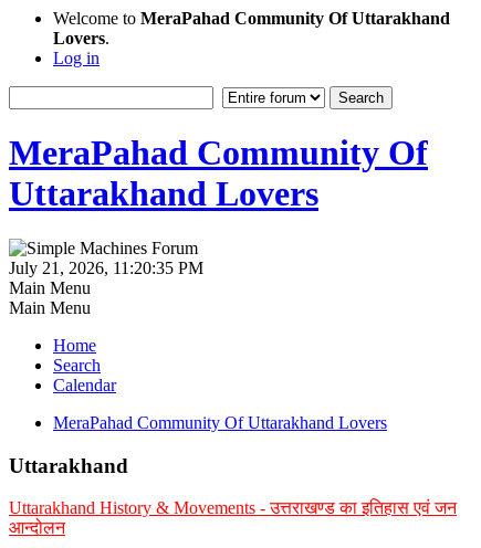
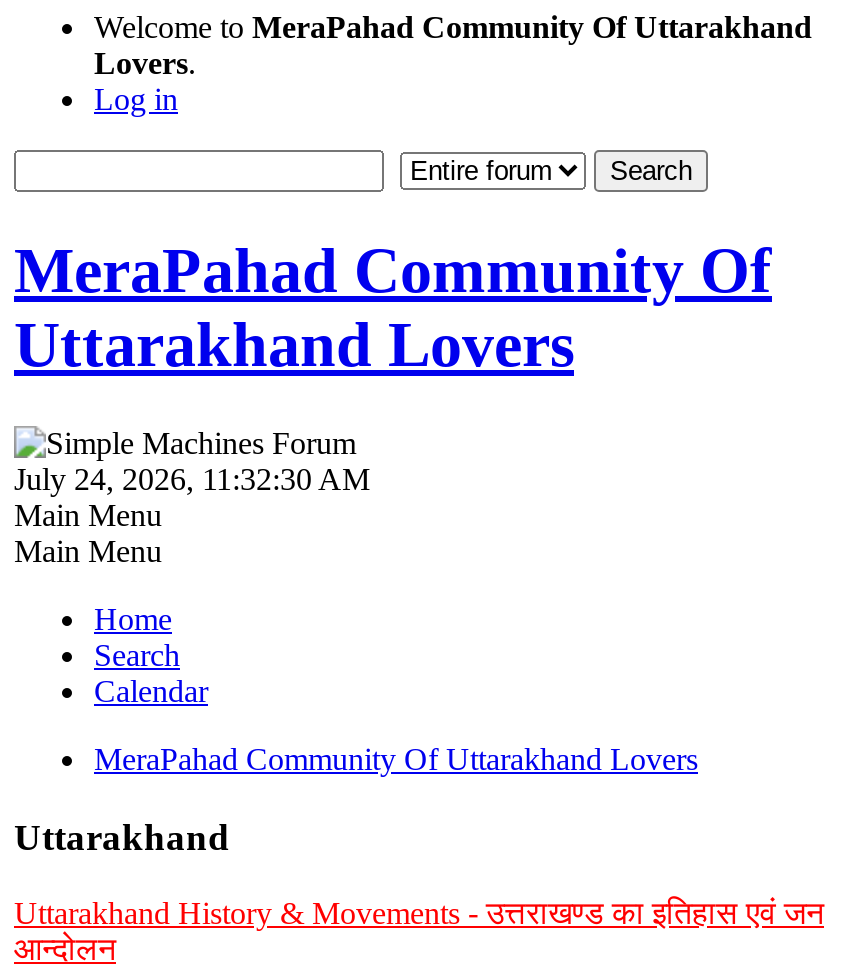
[9,258,203,277] July 21, 2026, 11:20:35 PM -> [14,462,370,496] July 24, 2026, 11:32:30 AM

